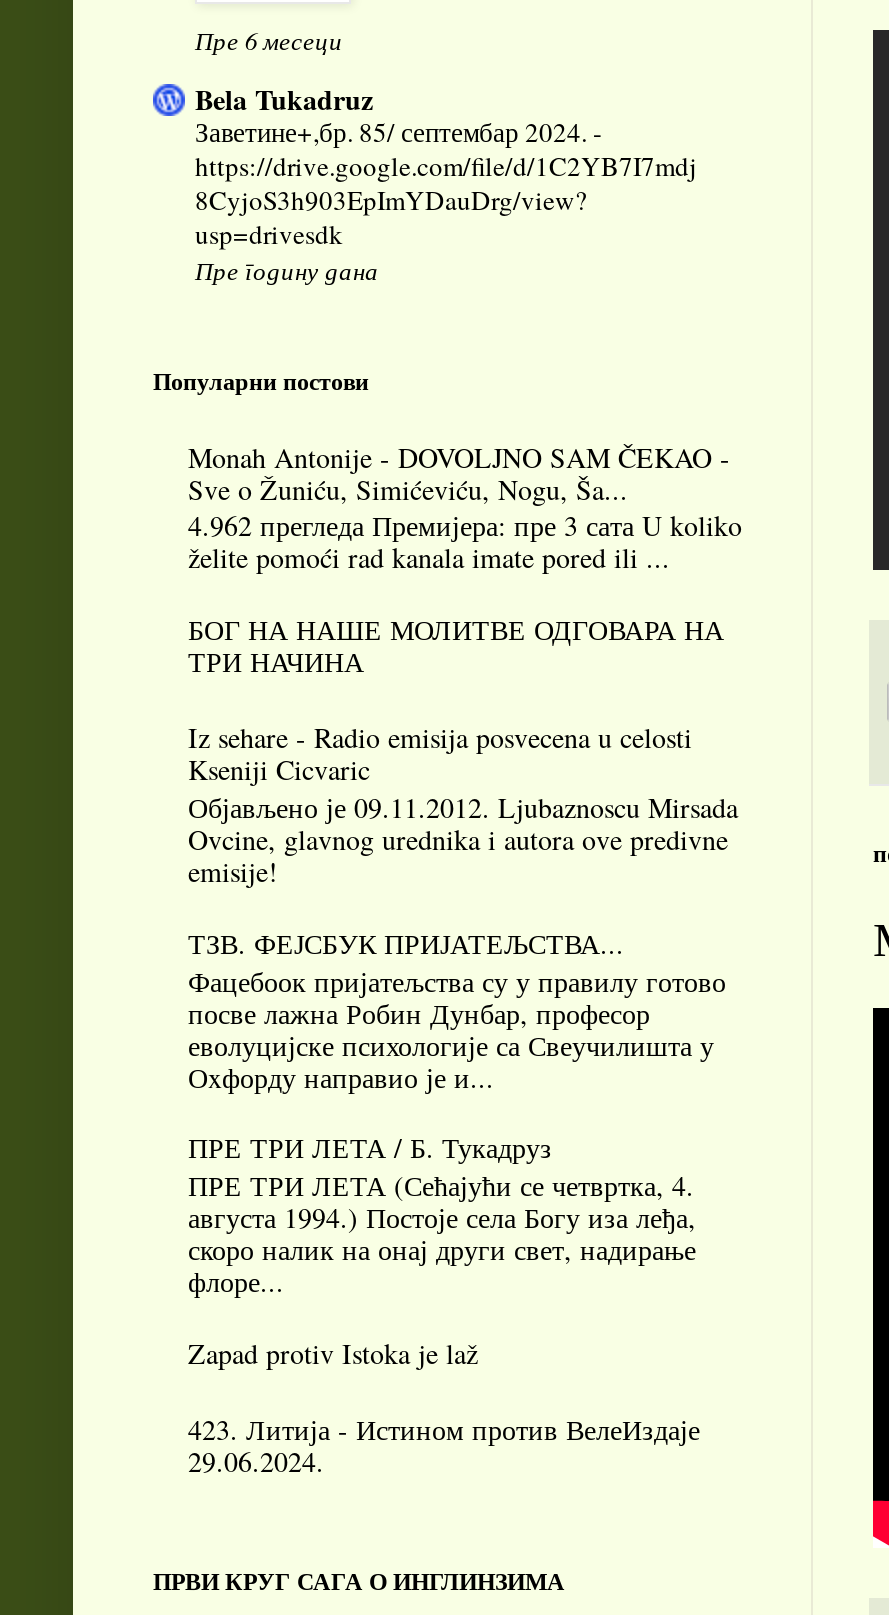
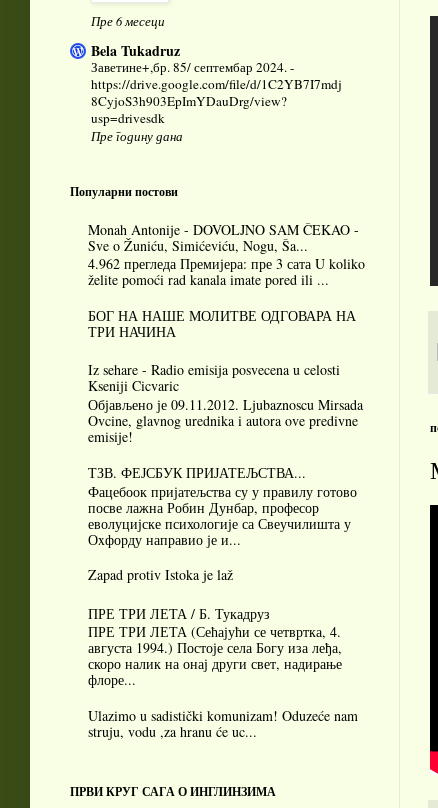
moved [188,1128,696,1300] -> [87,603,341,689]: ПРЕ ТРИ ЛЕТА / Б. Тукадруз | ПРЕ ТРИ ЛЕТА (Сећајући се четвртка, 4. | августа 1994.) Постоје села Богу иза леђа, | скоро налик на онај други свет, надирање | флоре...
moved [188,1333,478,1371] -> [87,565,232,584]: Zapad protiv Istoka je laž
[188,1410,700,1480] 423. Литија - Истином против ВелеИздаје | 29.06.2024. -> [87,706,357,741] Ulazimo u sadistički komunizam! Oduzeće nam | struju, vodu ,za hranu će uc...

